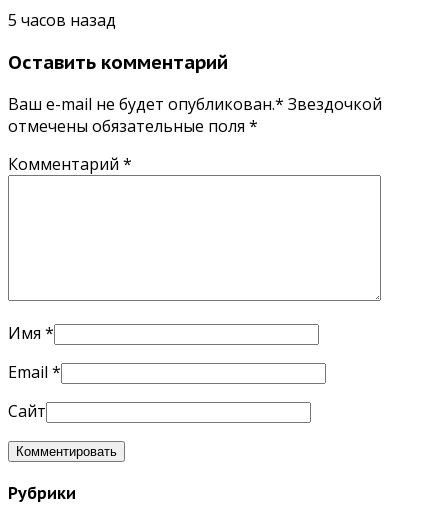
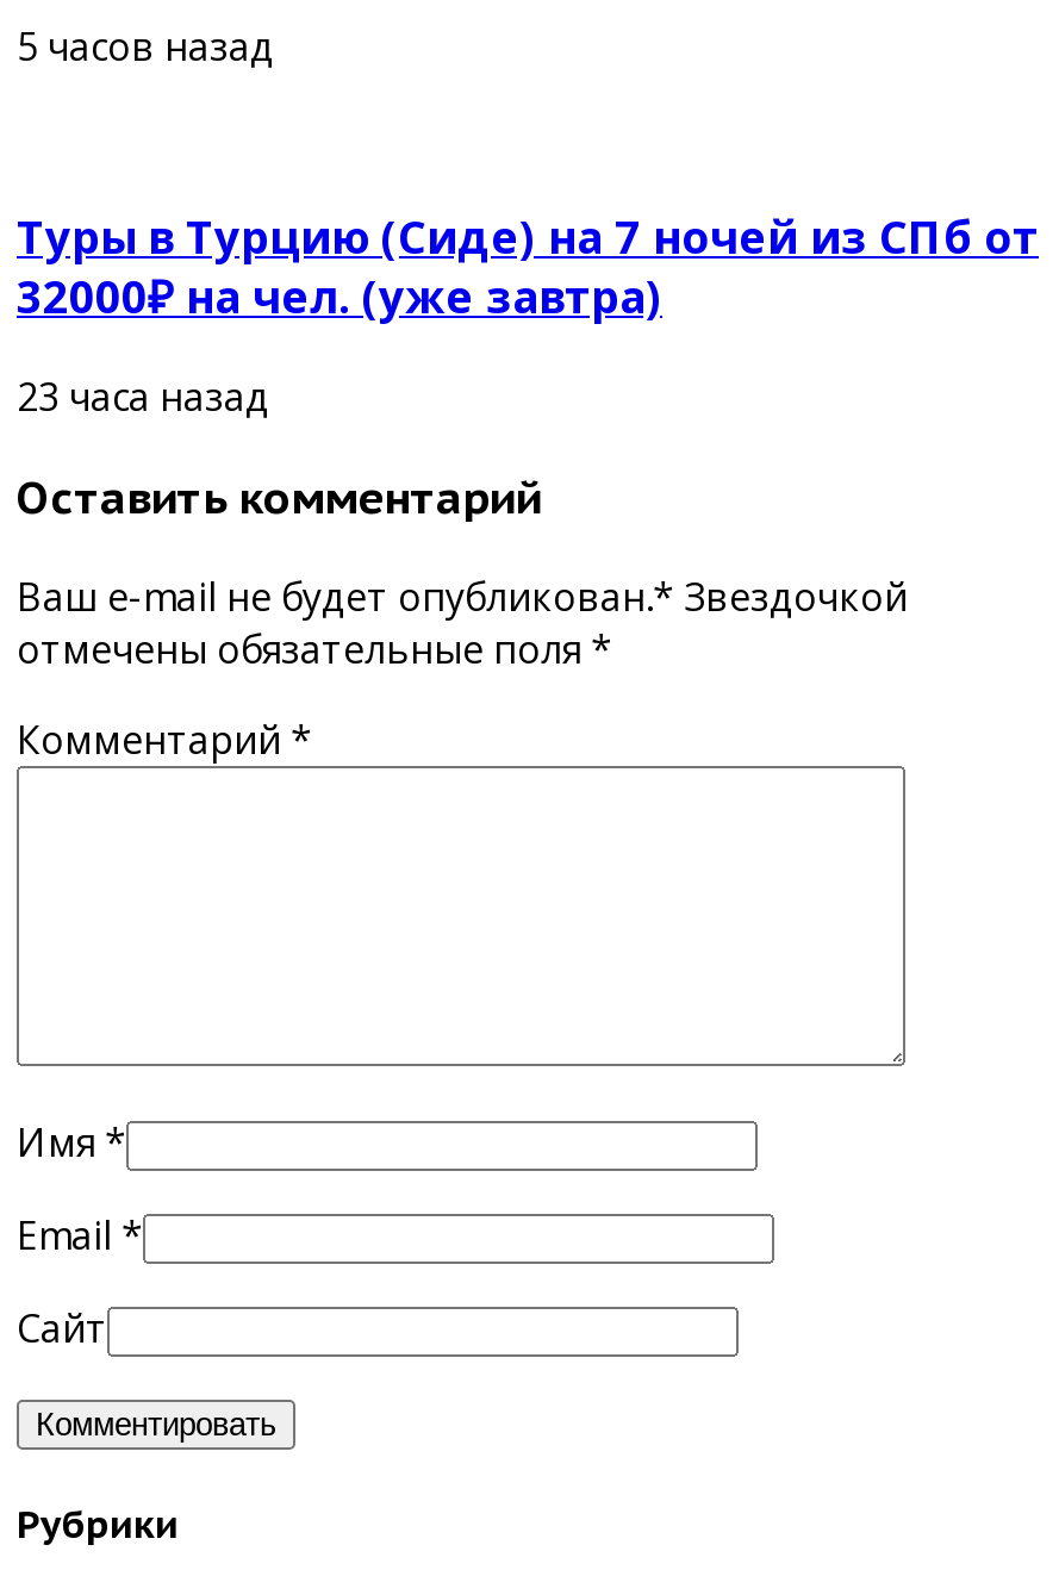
none -> [17,207,1039,423] Туры в Турцию (Сиде) на 7 ночей из СПб от | 32000₽ на чел. (уже завтра) | 23 часа назад

